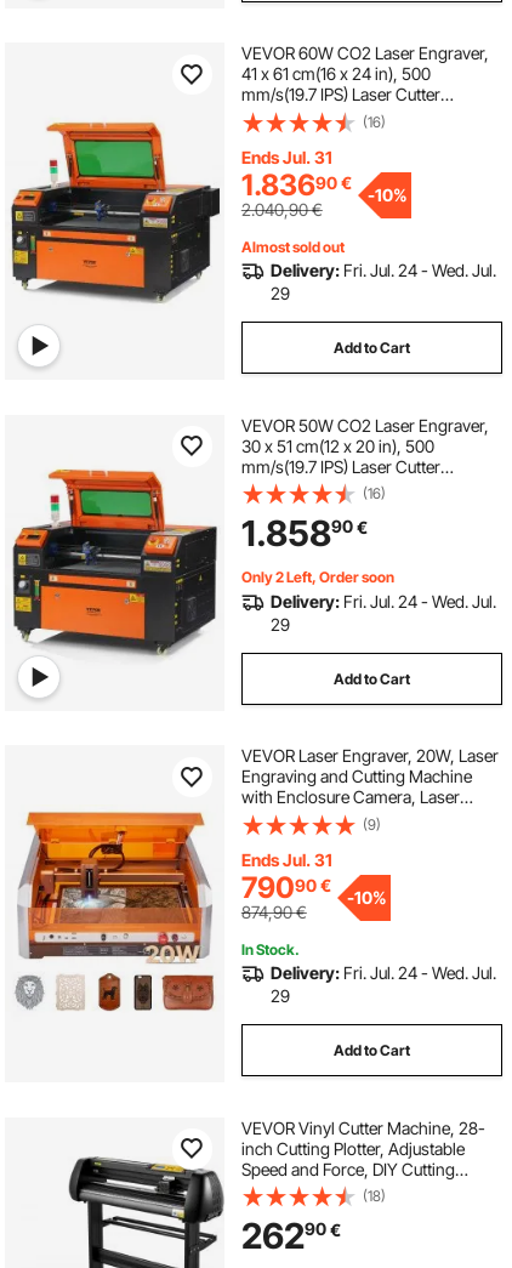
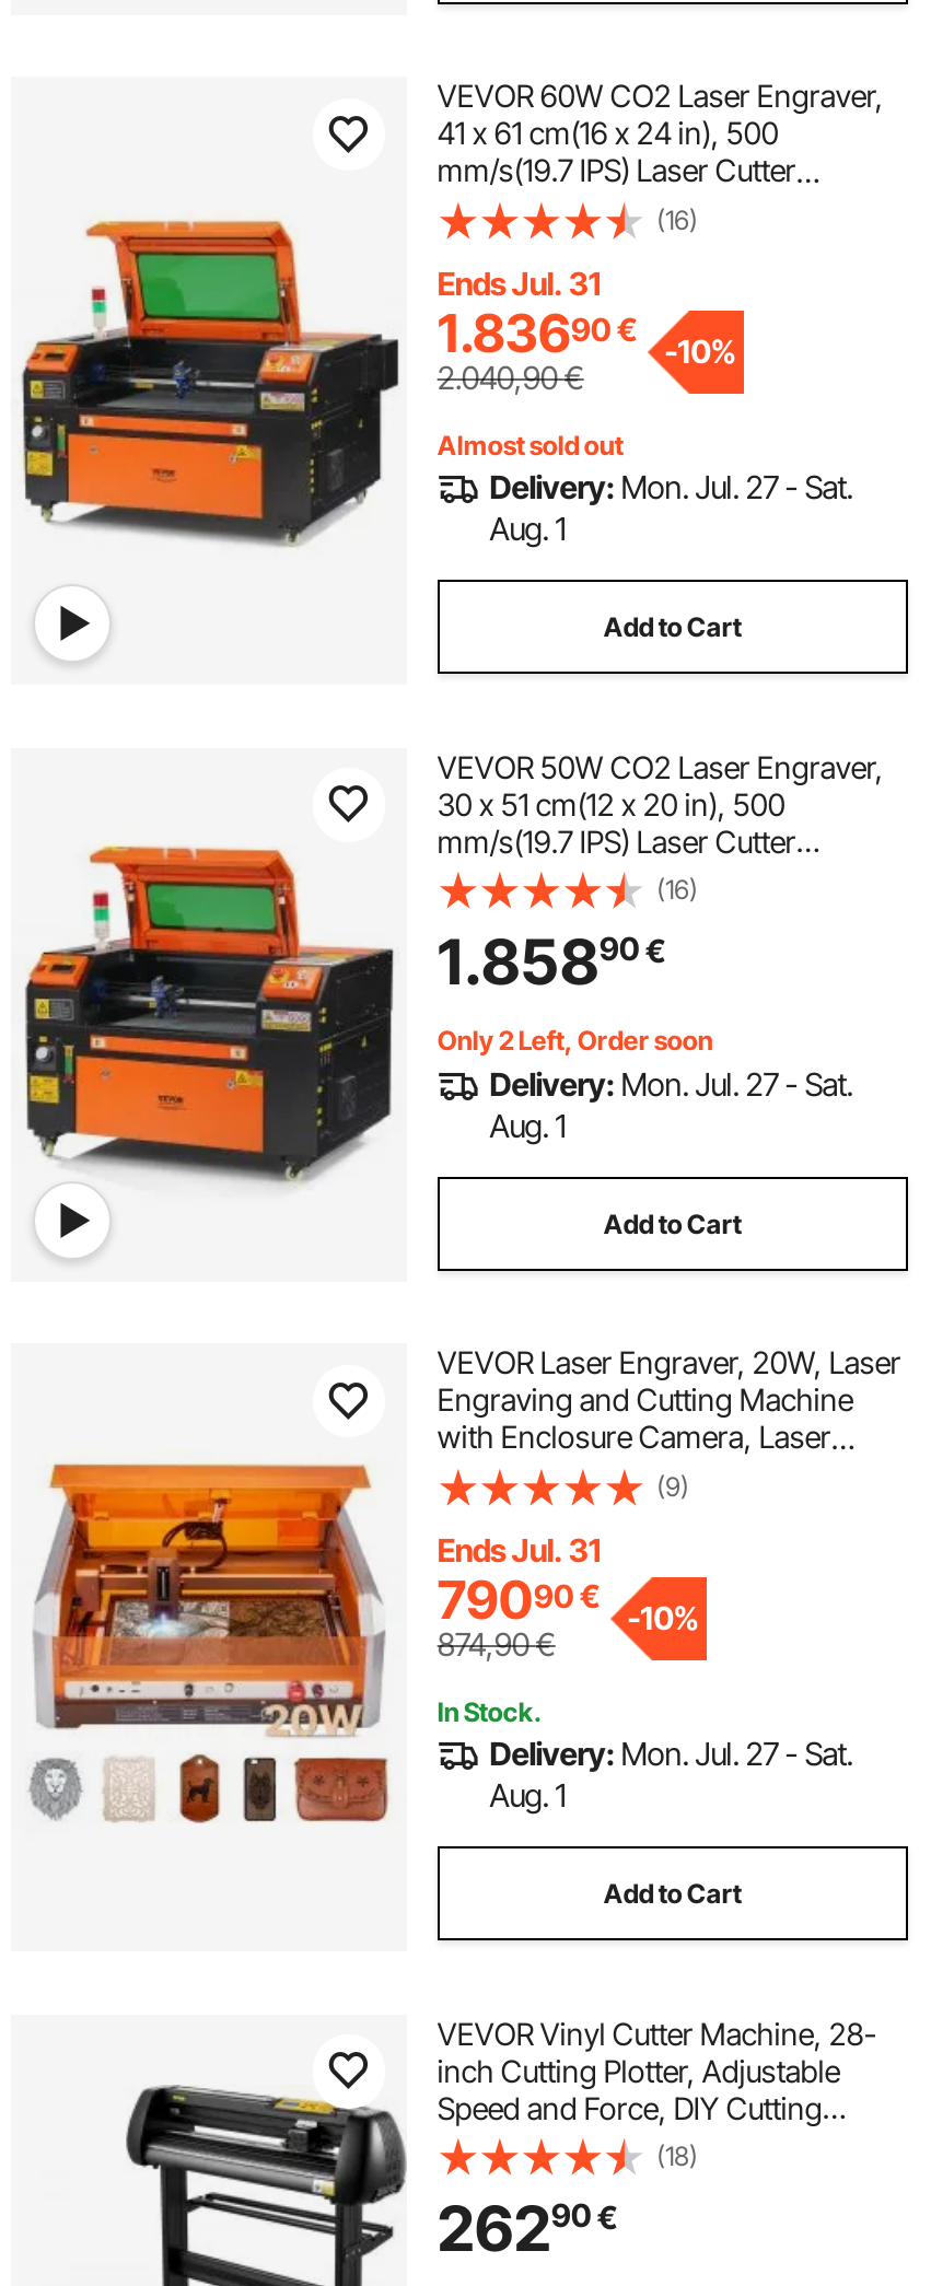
[270,260,496,303] Delivery: Fri. Jul. 24 - Wed. Jul. | 29 -> [489,468,853,547] Delivery: Mon. Jul. 27 - Sat. | Aug. 1
[270,591,496,634] Delivery: Fri. Jul. 24 - Wed. Jul. | 29 -> [489,1065,853,1143] Delivery: Mon. Jul. 27 - Sat. | Aug. 1
[270,962,496,1006] Delivery: Fri. Jul. 24 - Wed. Jul. | 29 -> [489,1735,853,1813] Delivery: Mon. Jul. 27 - Sat. | Aug. 1

